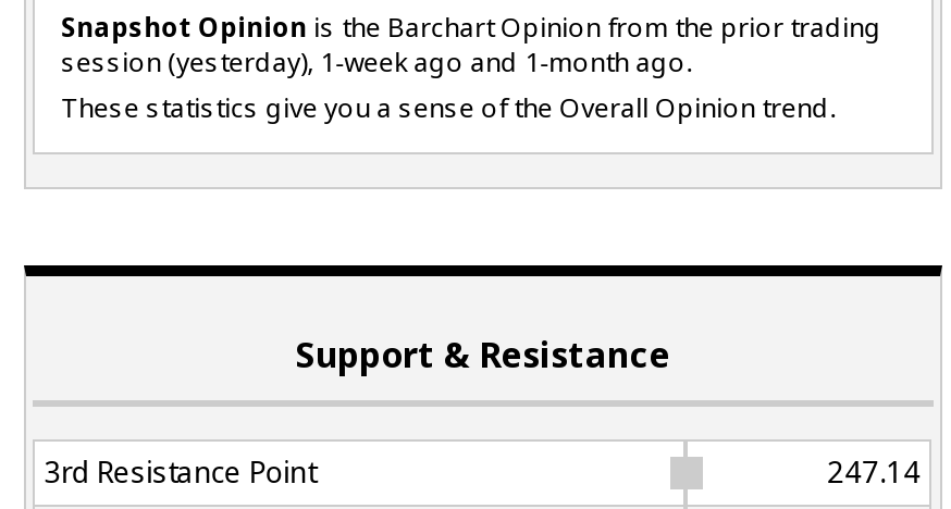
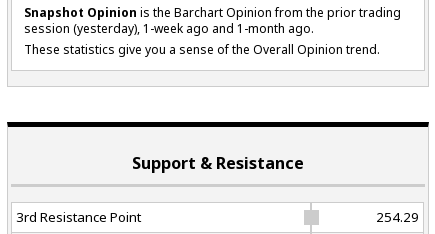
[827,452,921,491] 247.14 -> [376,208,419,226] 254.29

